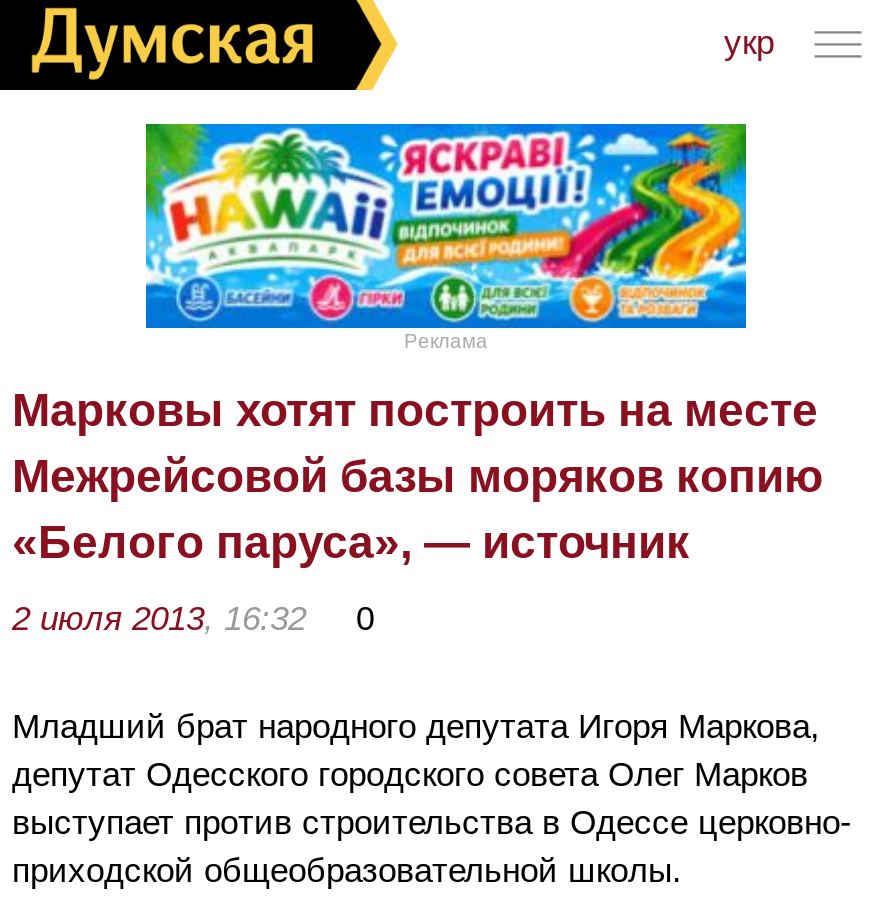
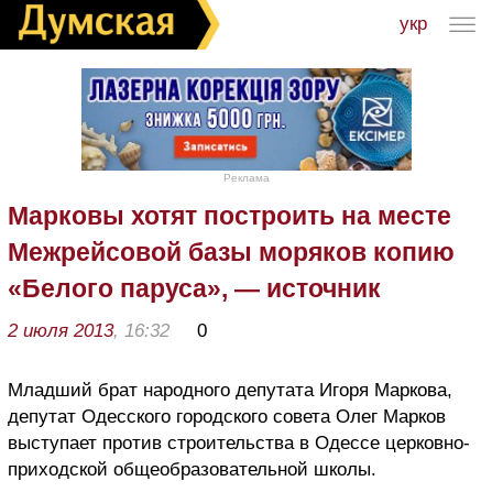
[144,122,748,330] [image] -> [80,67,413,172] [image]

